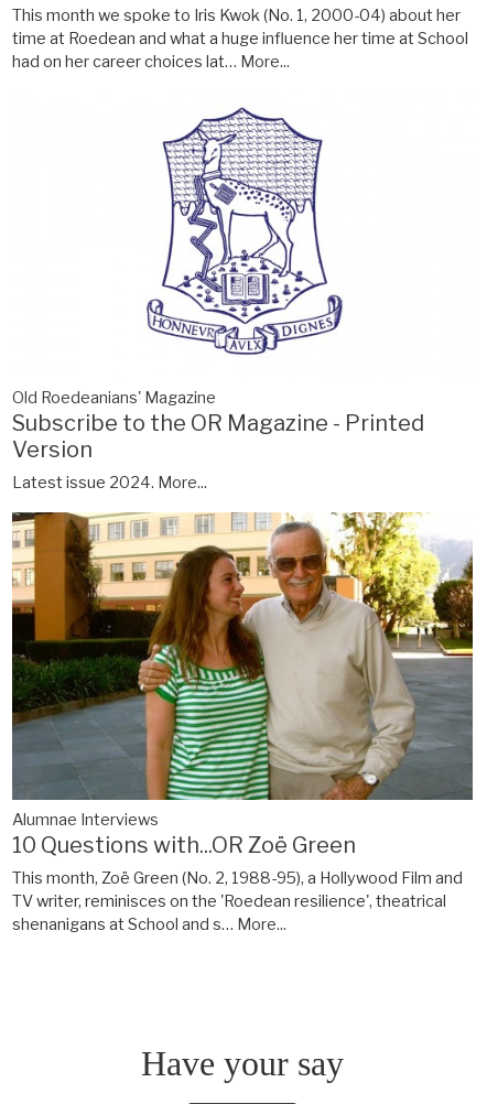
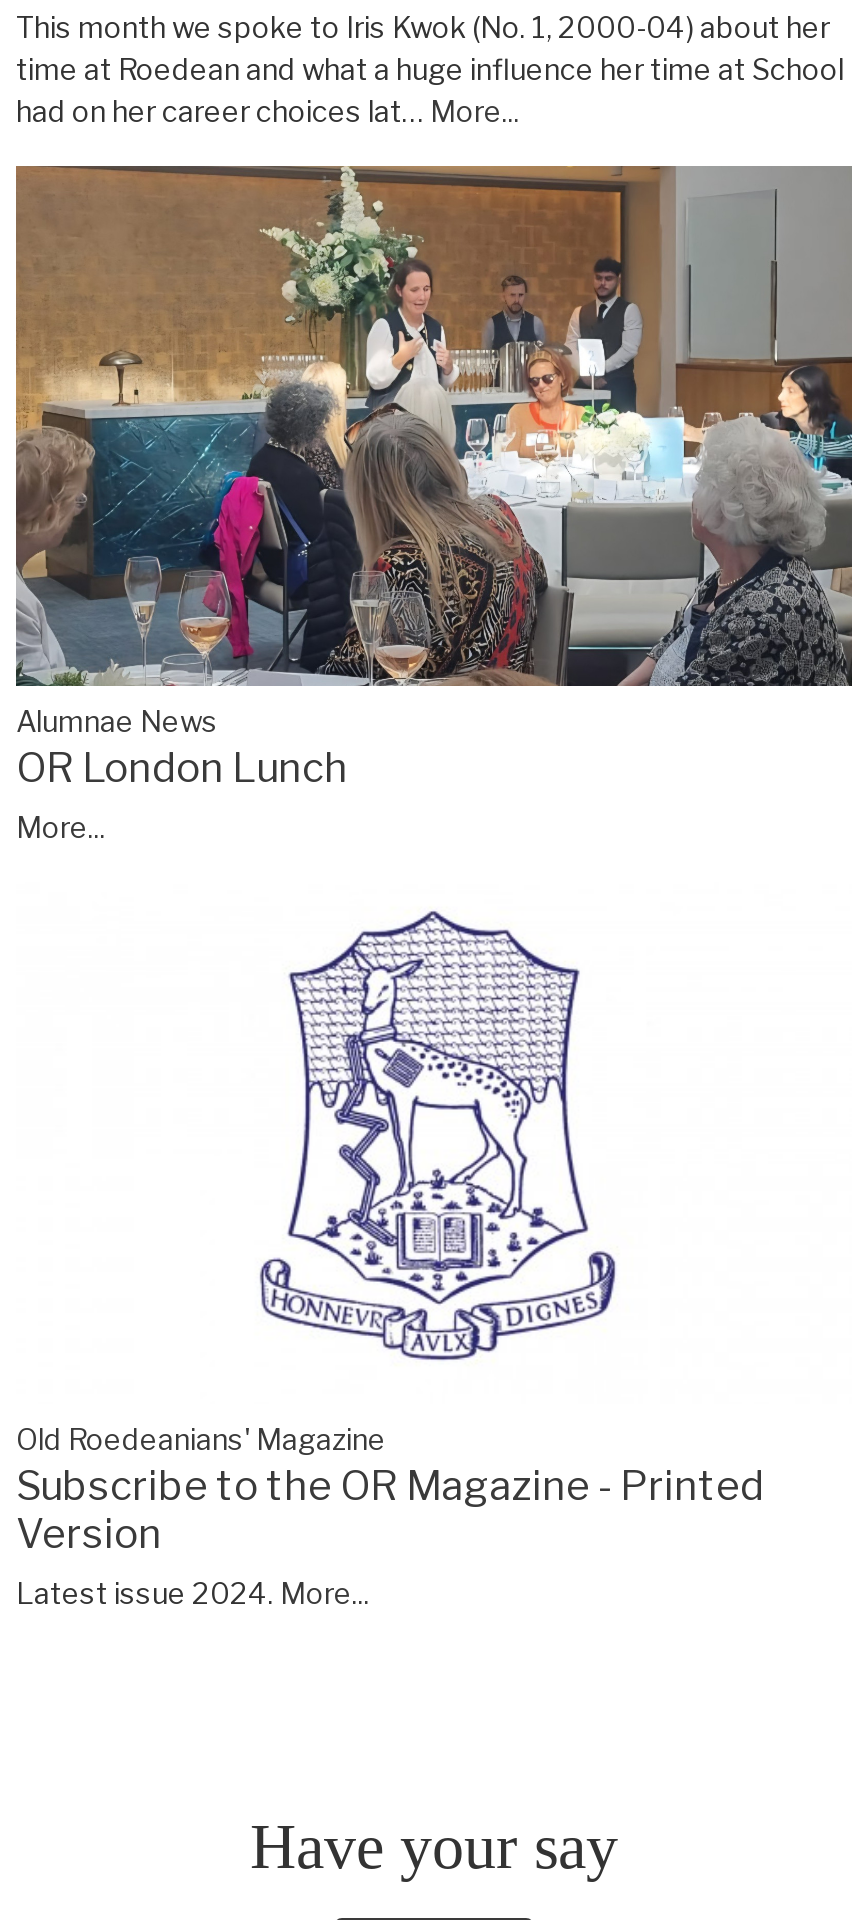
none -> [14,164,854,847] [image] | Alumnae News | OR London Lunch | More...
moved [12,104,424,493] -> [16,906,764,1613]: [image] | Old Roedeanians' Magazine | Subscribe to the OR Magazine - Printed | Version | Latest issue 2024. More...
[11,511,474,935] [image] | Alumnae Interviews | 10 Questions with...OR Zoë Green | This month, Zoë Green (No. 2, 1988-95), a Hollywood Film and | TV writer, reminisces on the 'Roedean resilience', theatrical | shenanigans at School and s… More... -> none

